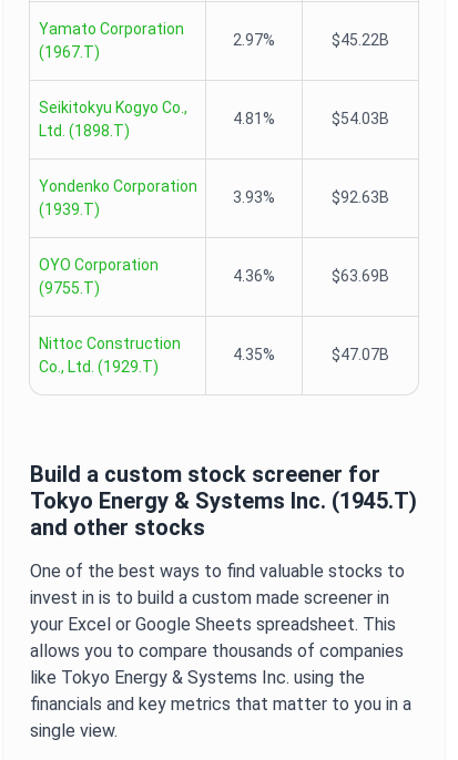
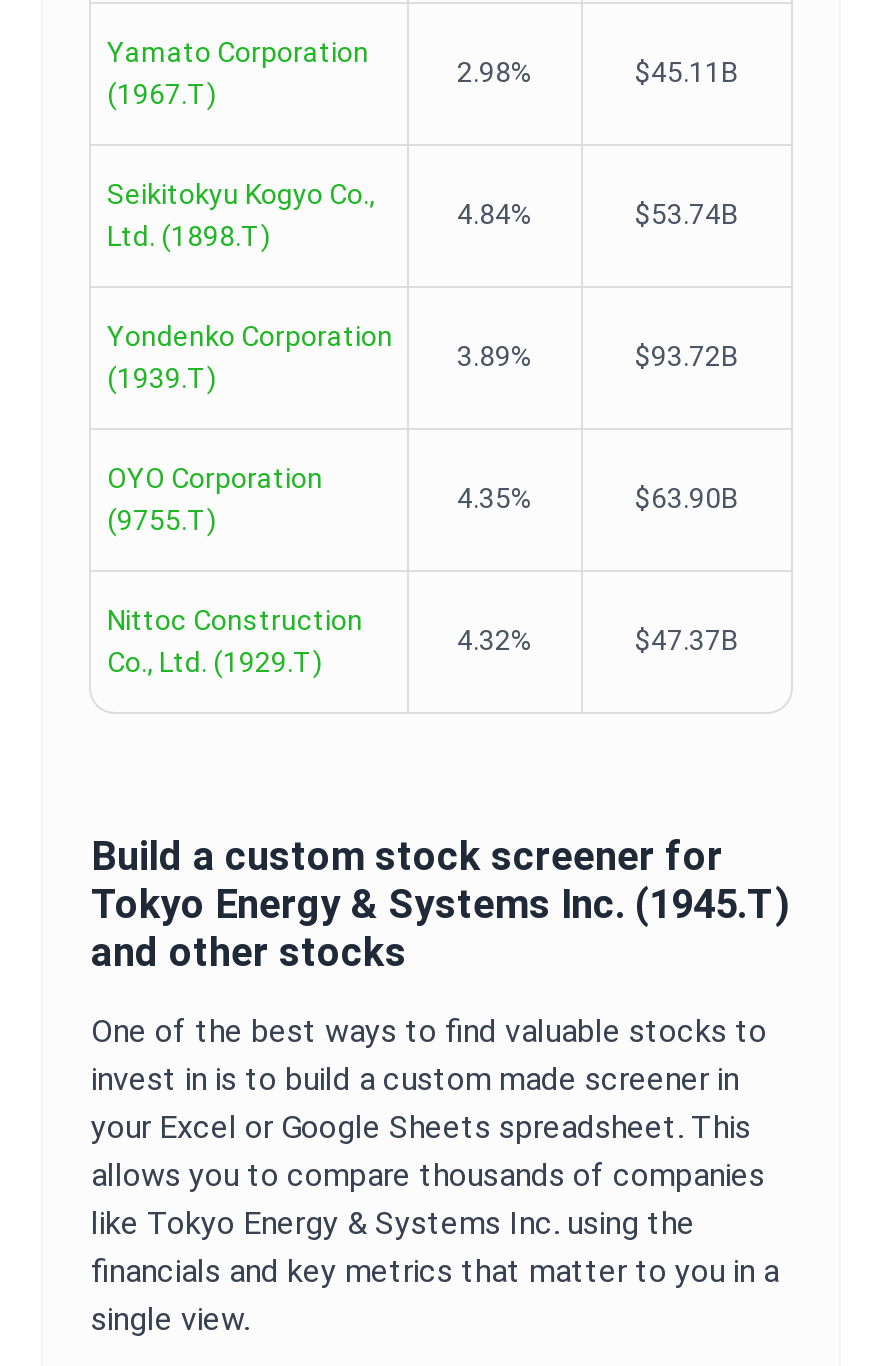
[233,31,389,49] 2.97% | $45.22B -> [457,56,739,88] 2.98% | $45.11B
[233,110,389,127] 4.81% | $54.03B -> [457,198,739,230] 4.84% | $53.74B
[233,188,389,206] 3.93% | $92.63B -> [457,340,739,372] 3.89% | $93.72B
[233,267,389,285] 4.36% | $63.69B -> [457,482,739,514] 4.35% | $63.90B
[233,346,389,363] 4.35% | $47.07B -> [457,624,739,656] 4.32% | $47.37B

